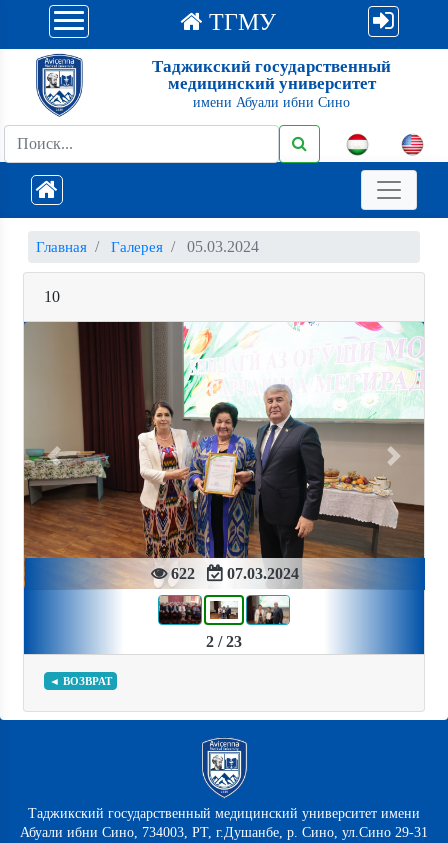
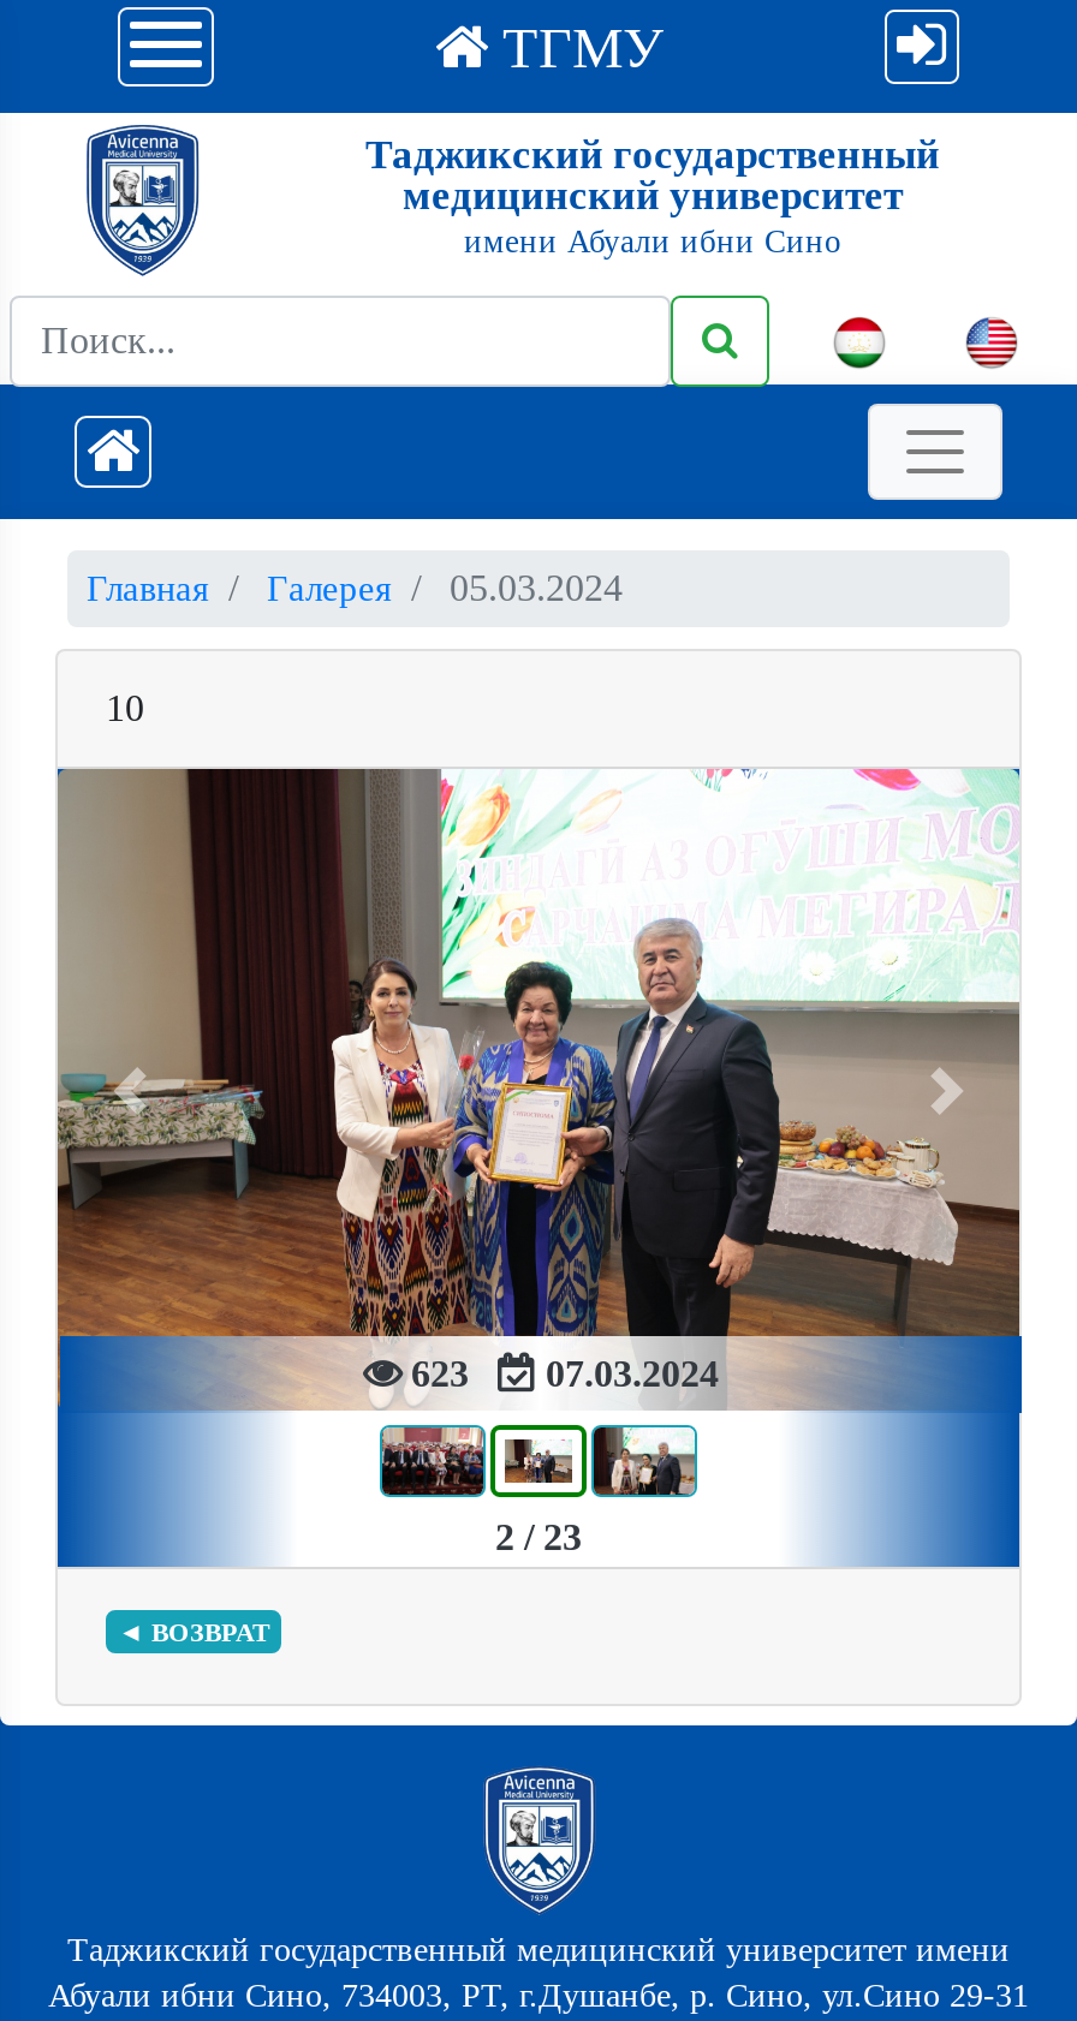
[167,565,299,581] 622 07.03.2024 -> [401,1352,719,1391] 623 07.03.2024

